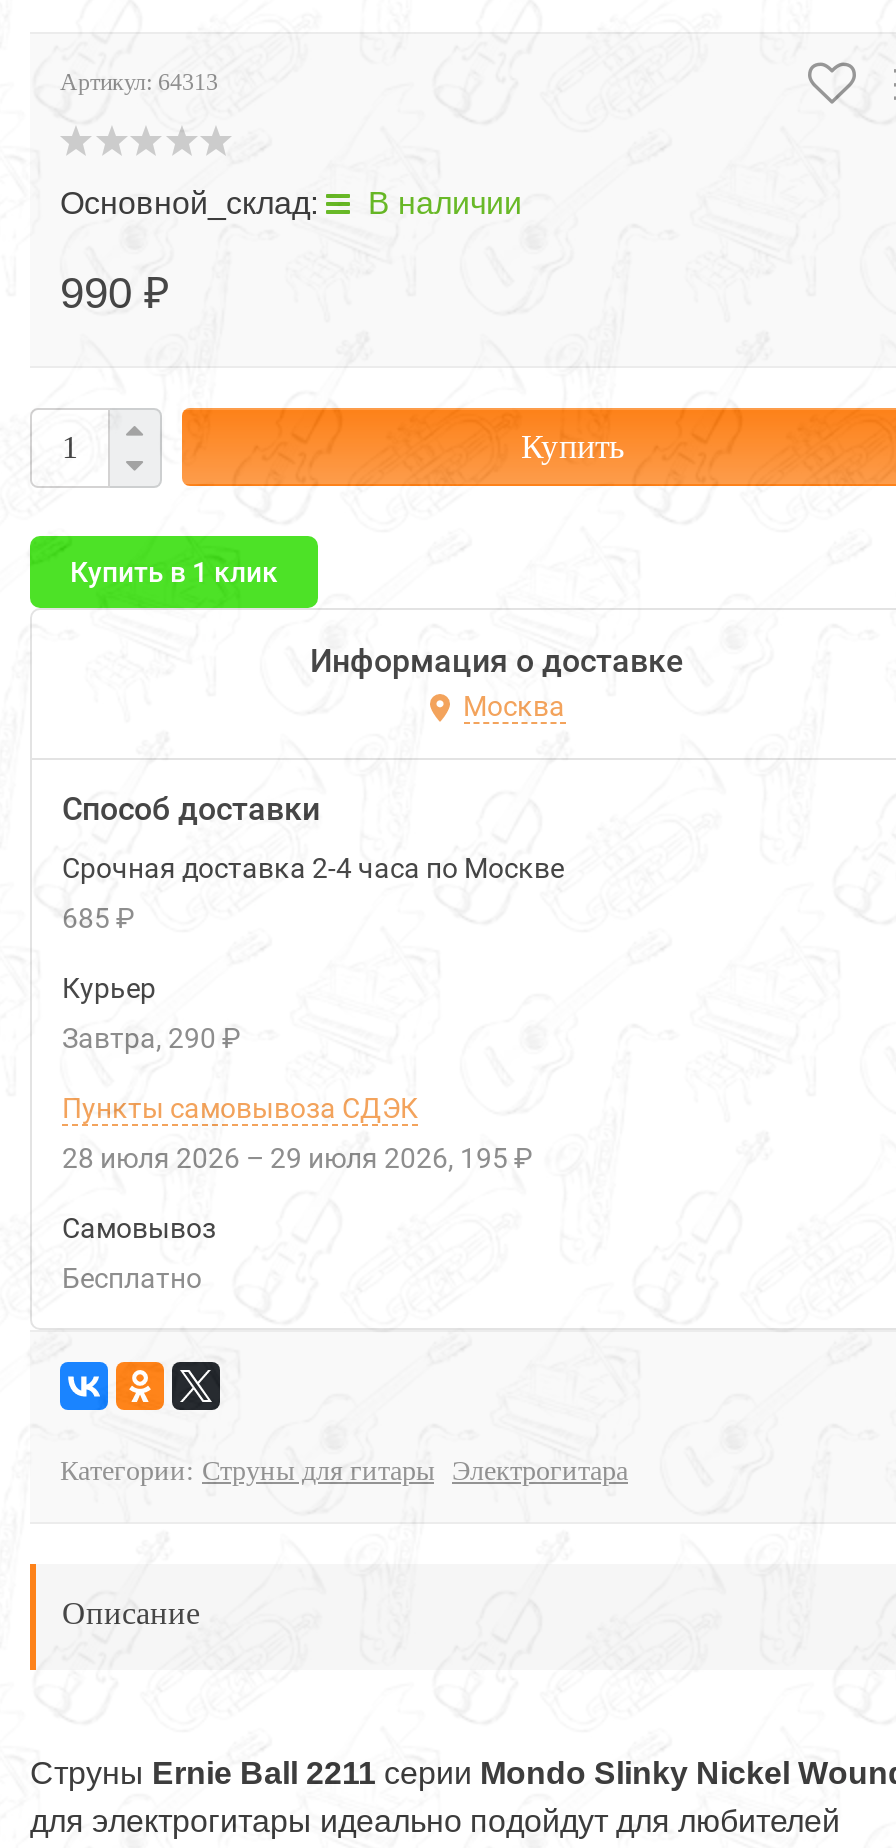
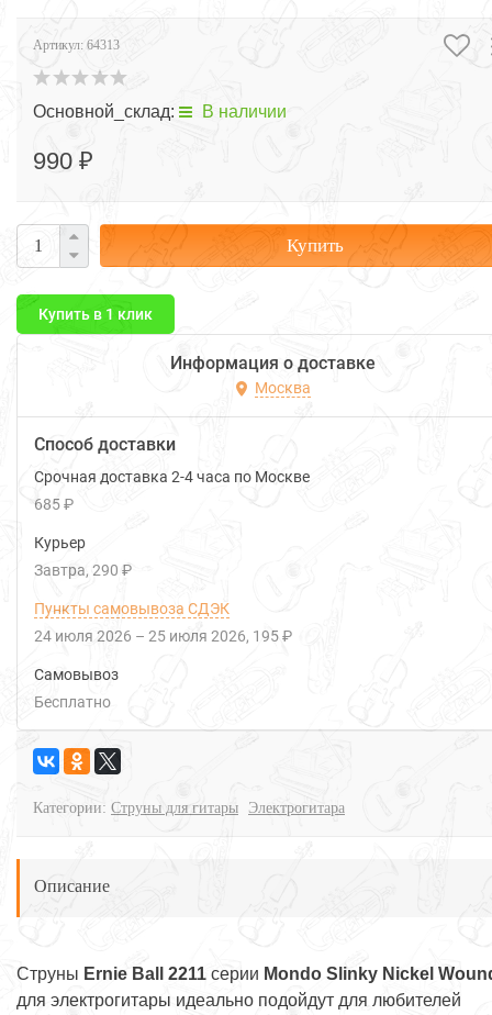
[62,1142,532,1174] 28 июля 2026 – 29 июля 2026 195 ₽ -> [34,627,292,645] 24 июля 2026 – 25 июля 2026 195 ₽

